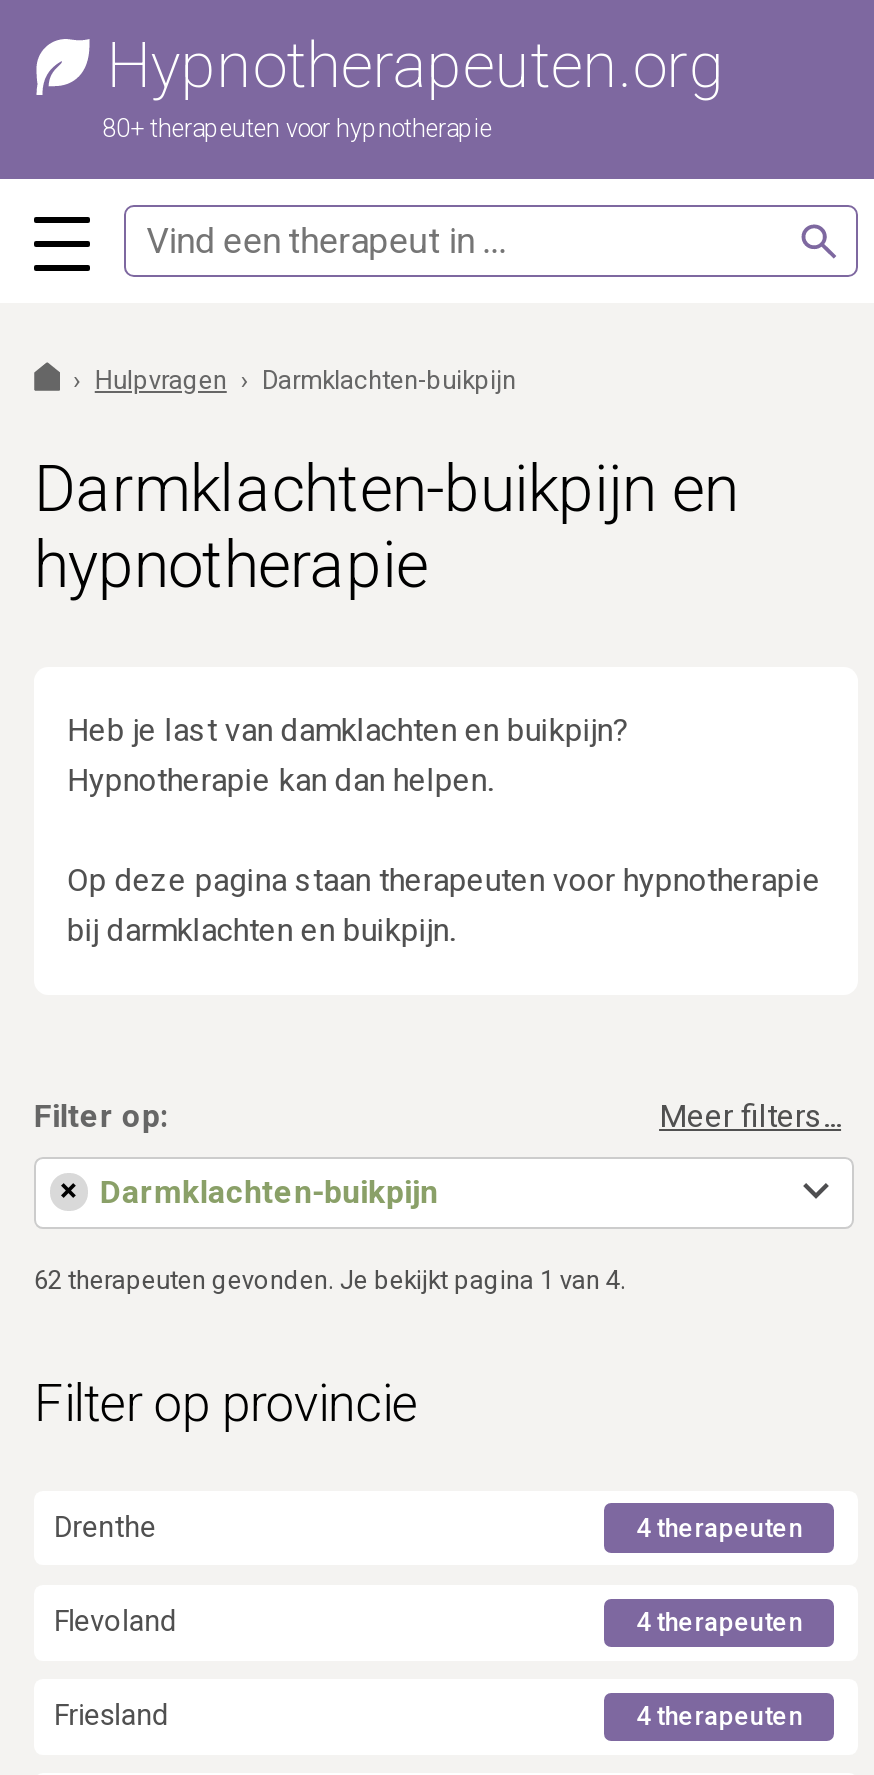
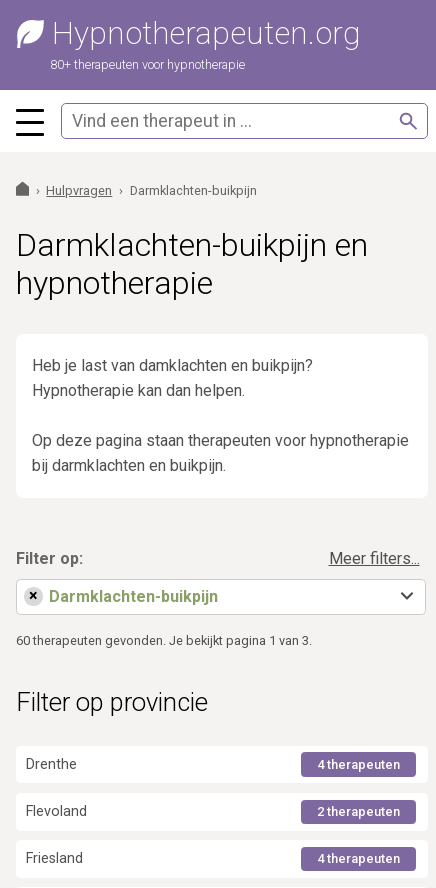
[34,1265,626,1295] 62 therapeuten gevonden. Je bekijkt pagina 1 van 4. -> [16,633,312,648] 60 therapeuten gevonden. Je bekijkt pagina 1 van 3.
[636,1607,802,1637] 4 therapeuten -> [317,804,400,819] 2 therapeuten

